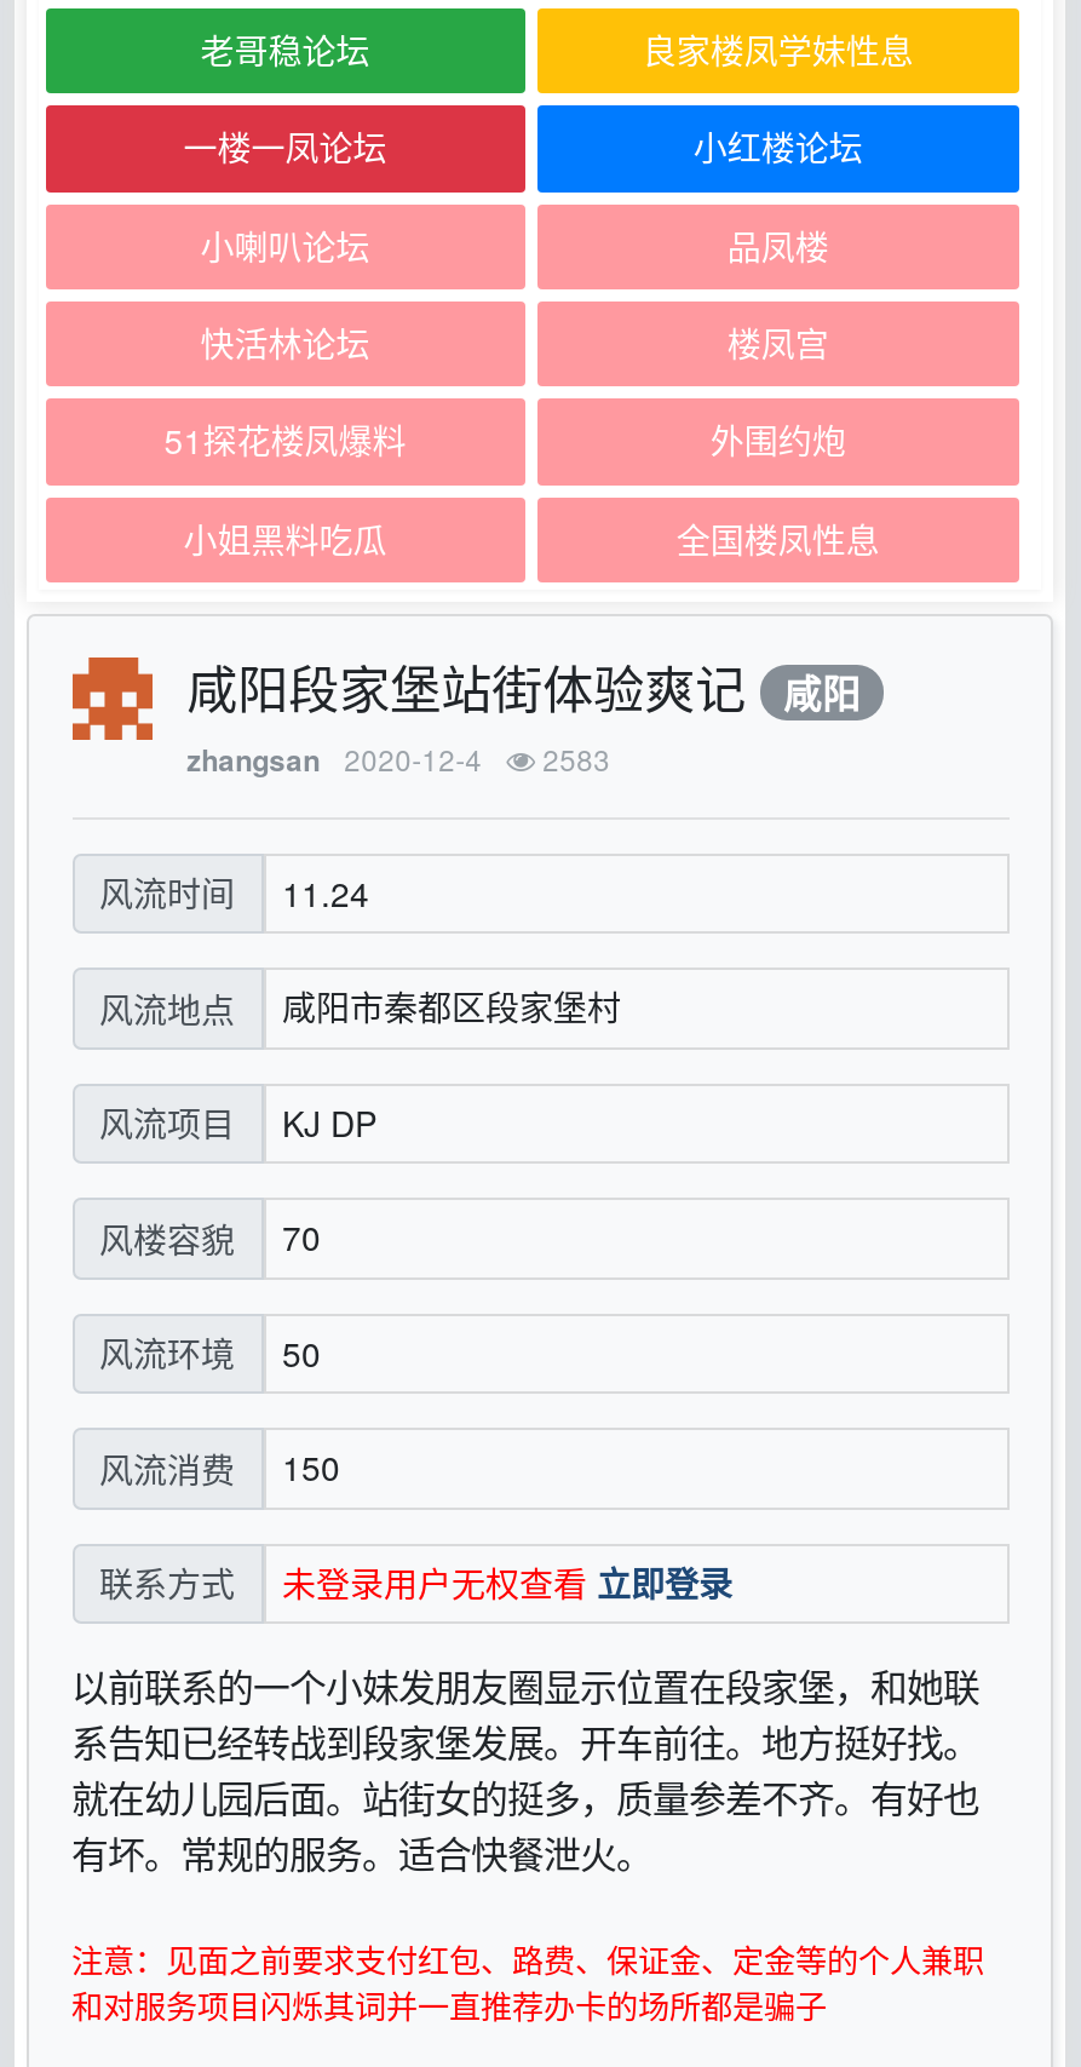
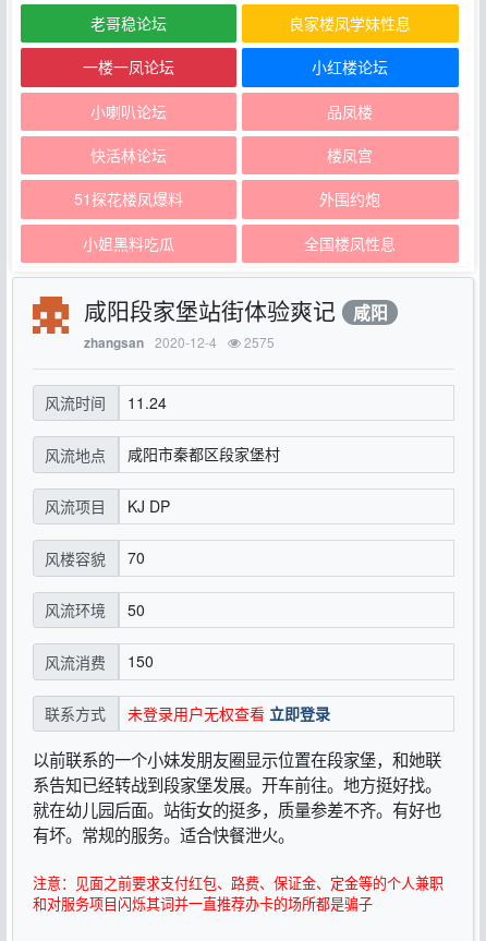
[187,737,610,781] zhangsan 2020-12-4 2583 -> [84,333,275,352] zhangsan 2020-12-4 2575

